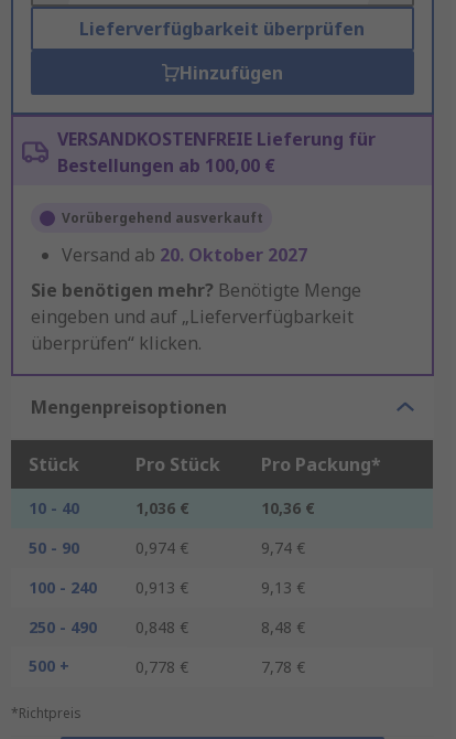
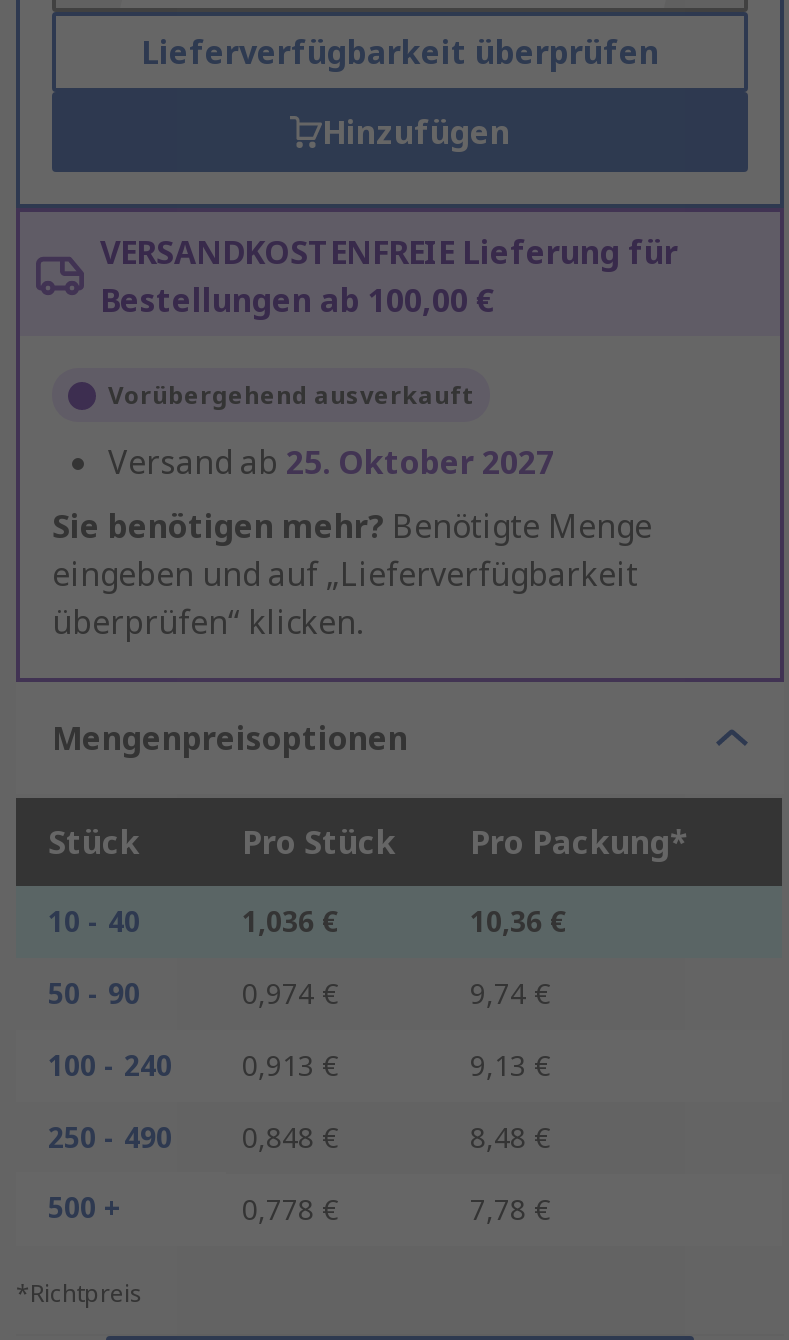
[62,243,307,267] Versand ab 20. Oktober 2027 -> [108,441,554,485] Versand ab 25. Oktober 2027

